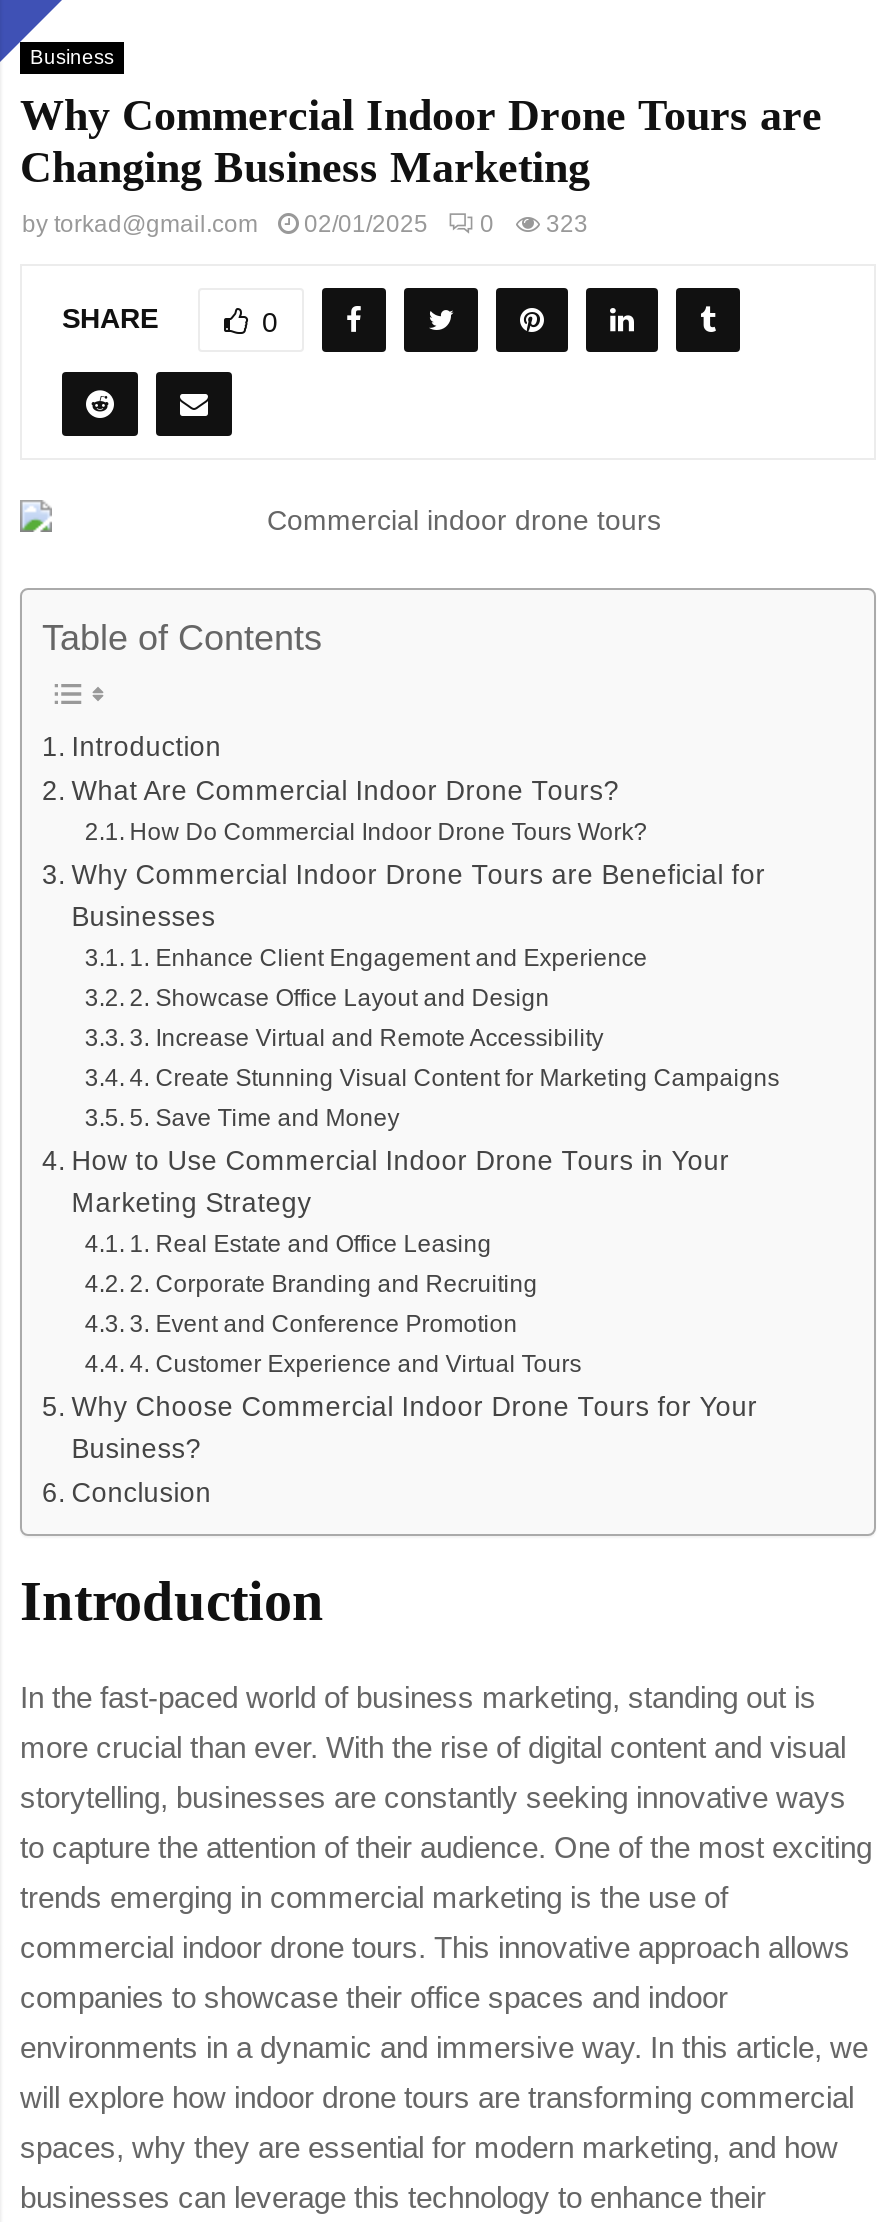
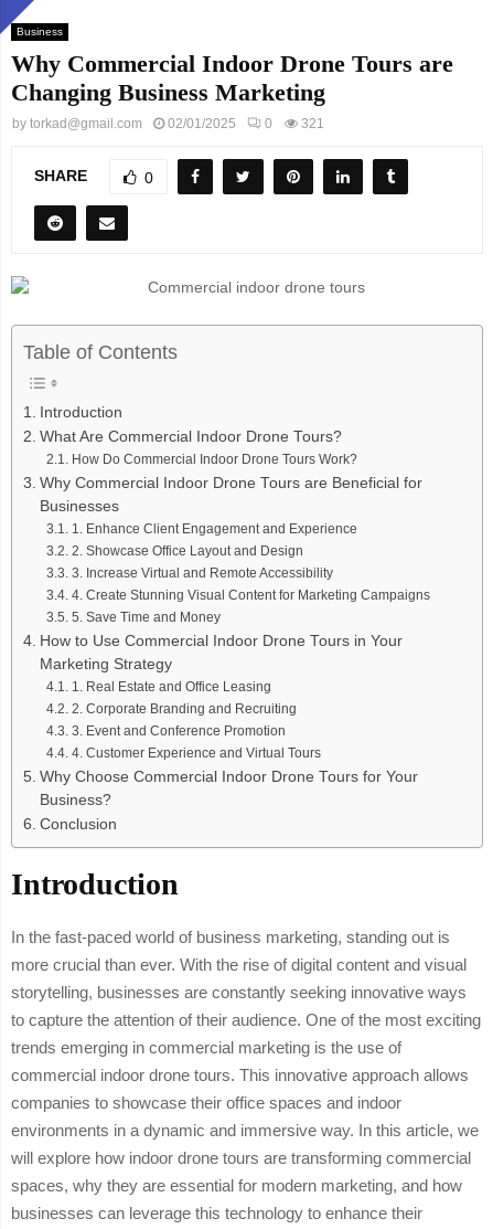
[22,210,588,238] by torkad@gmail.com 02/01/2025 0 323 -> [12,116,324,131] by torkad@gmail.com 02/01/2025 0 321

